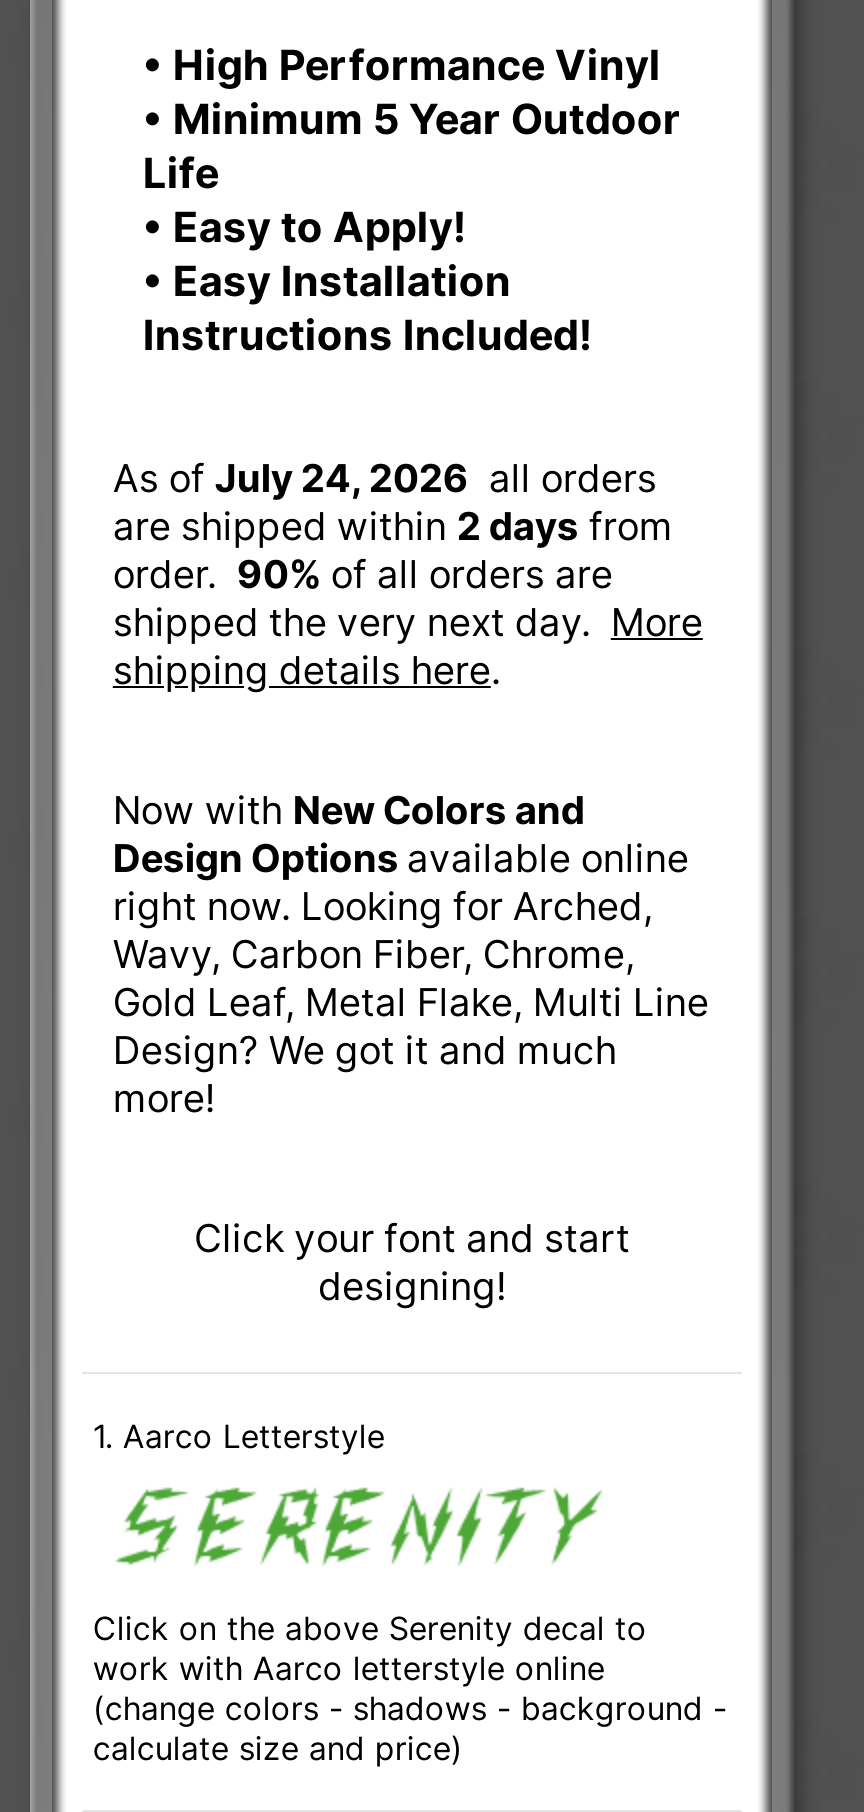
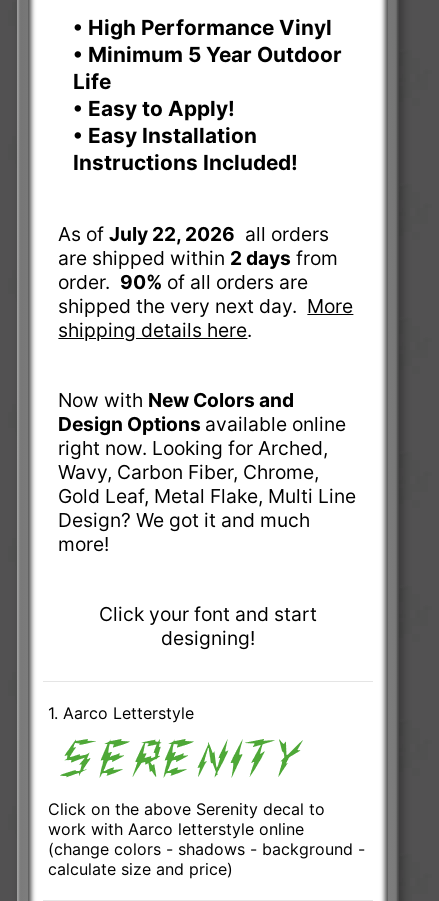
[113,454,657,502] As of July 24, 2026 all orders -> [58,222,329,246] As of July 22, 2026 all orders

